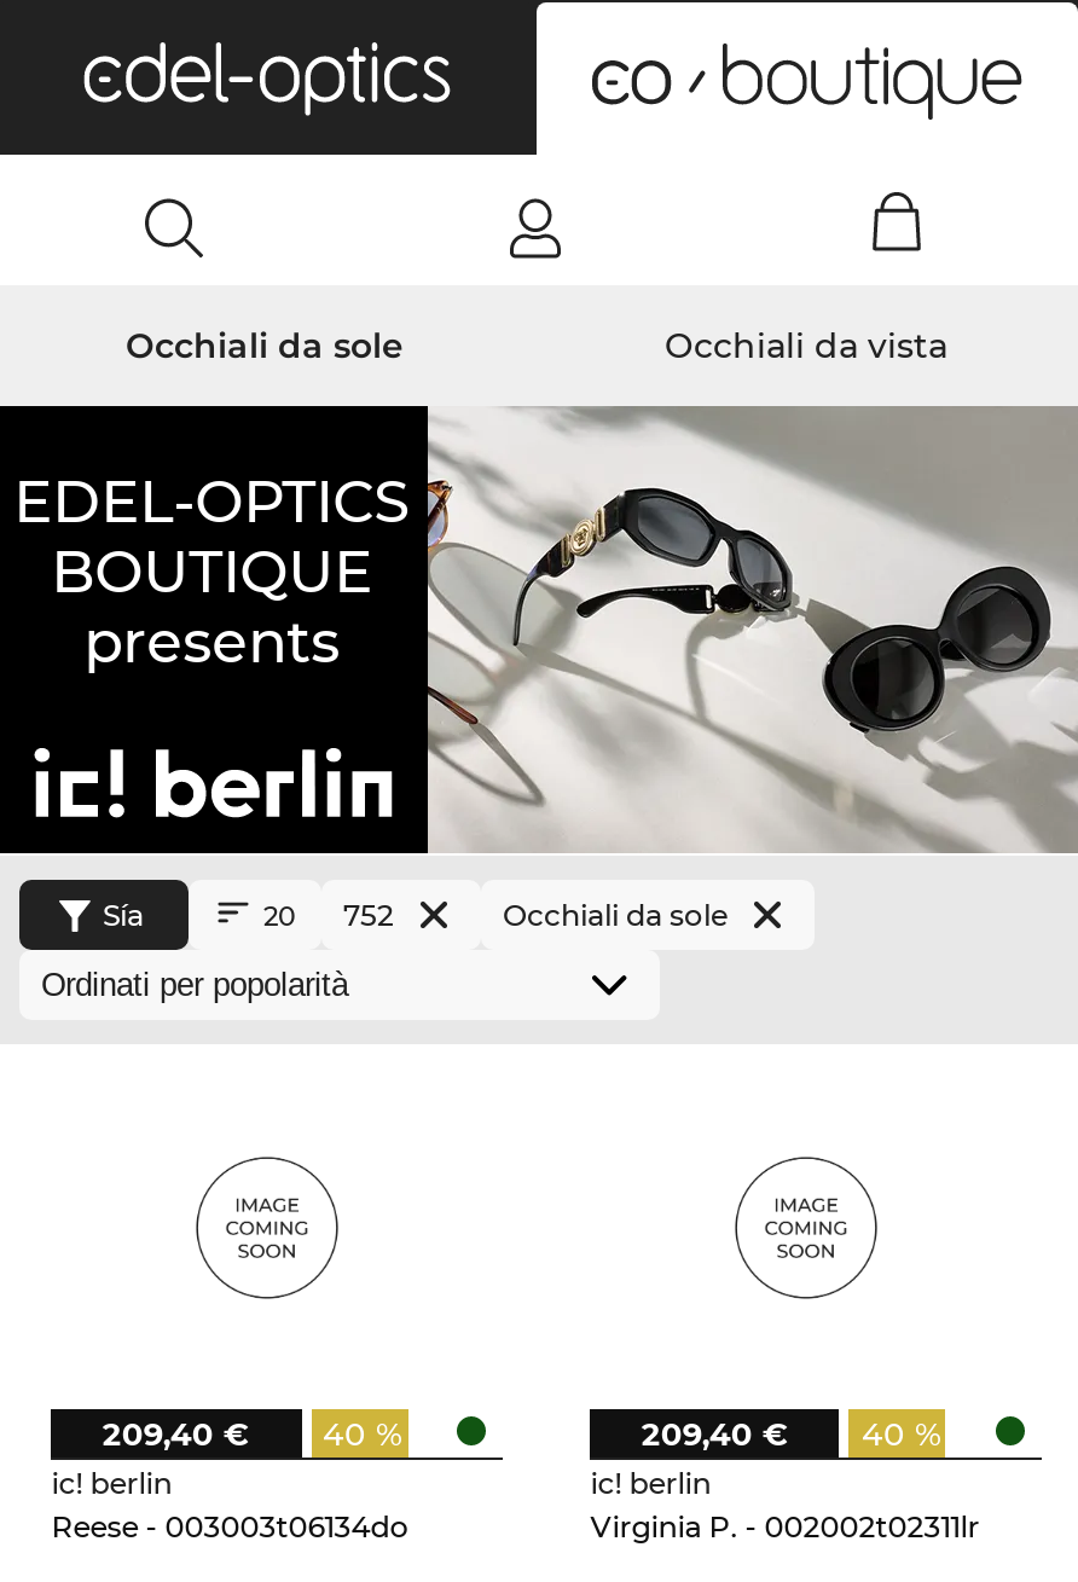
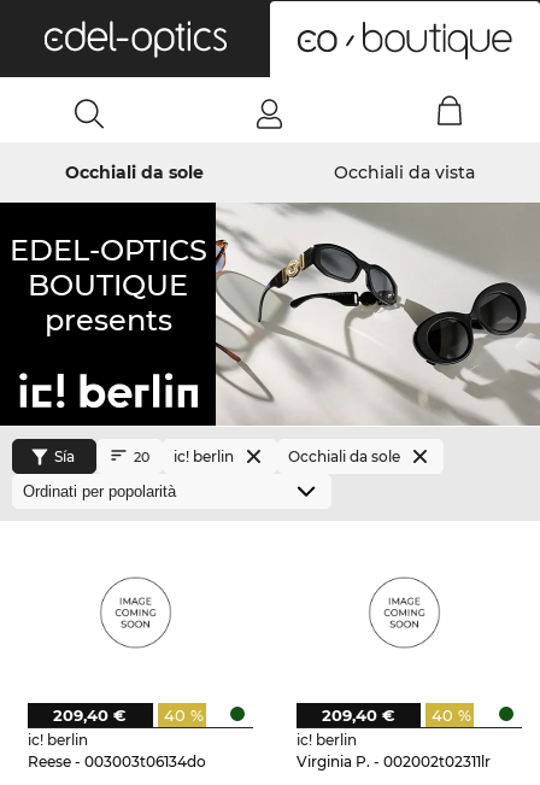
[343,897,394,933] 752 -> [174,447,234,465] ic! berlin

